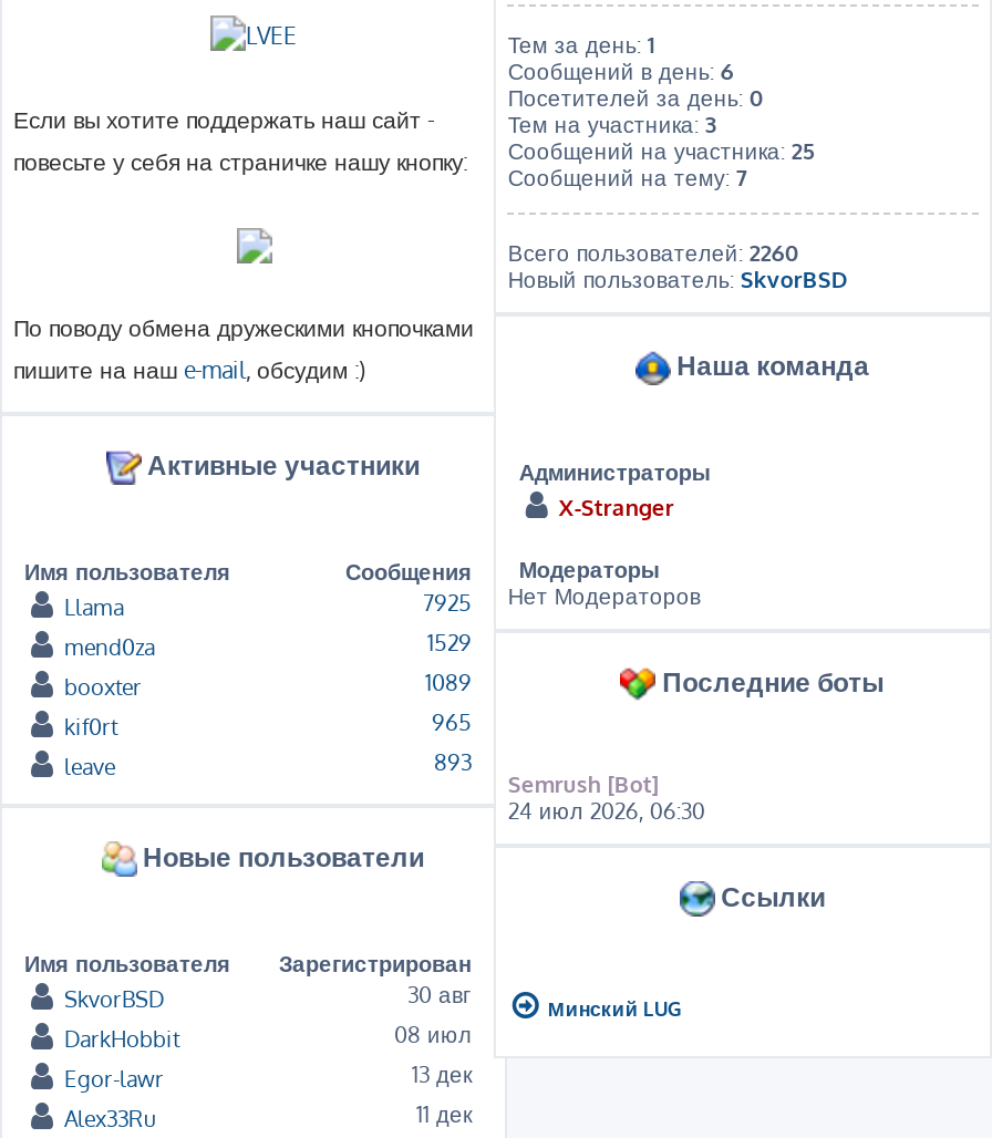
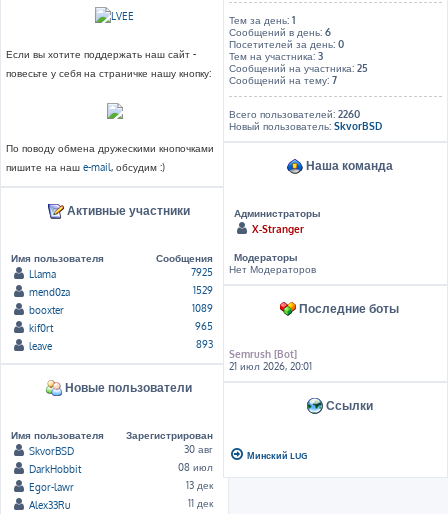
[508,796,705,823] 24 июл 2026, 06:30 -> [229,360,312,372] 21 июл 2026, 20:01

